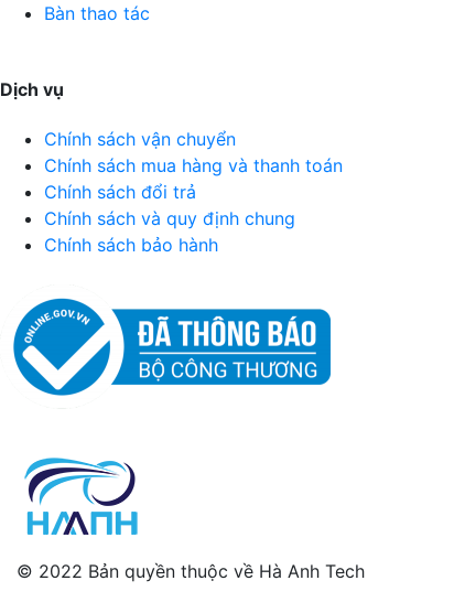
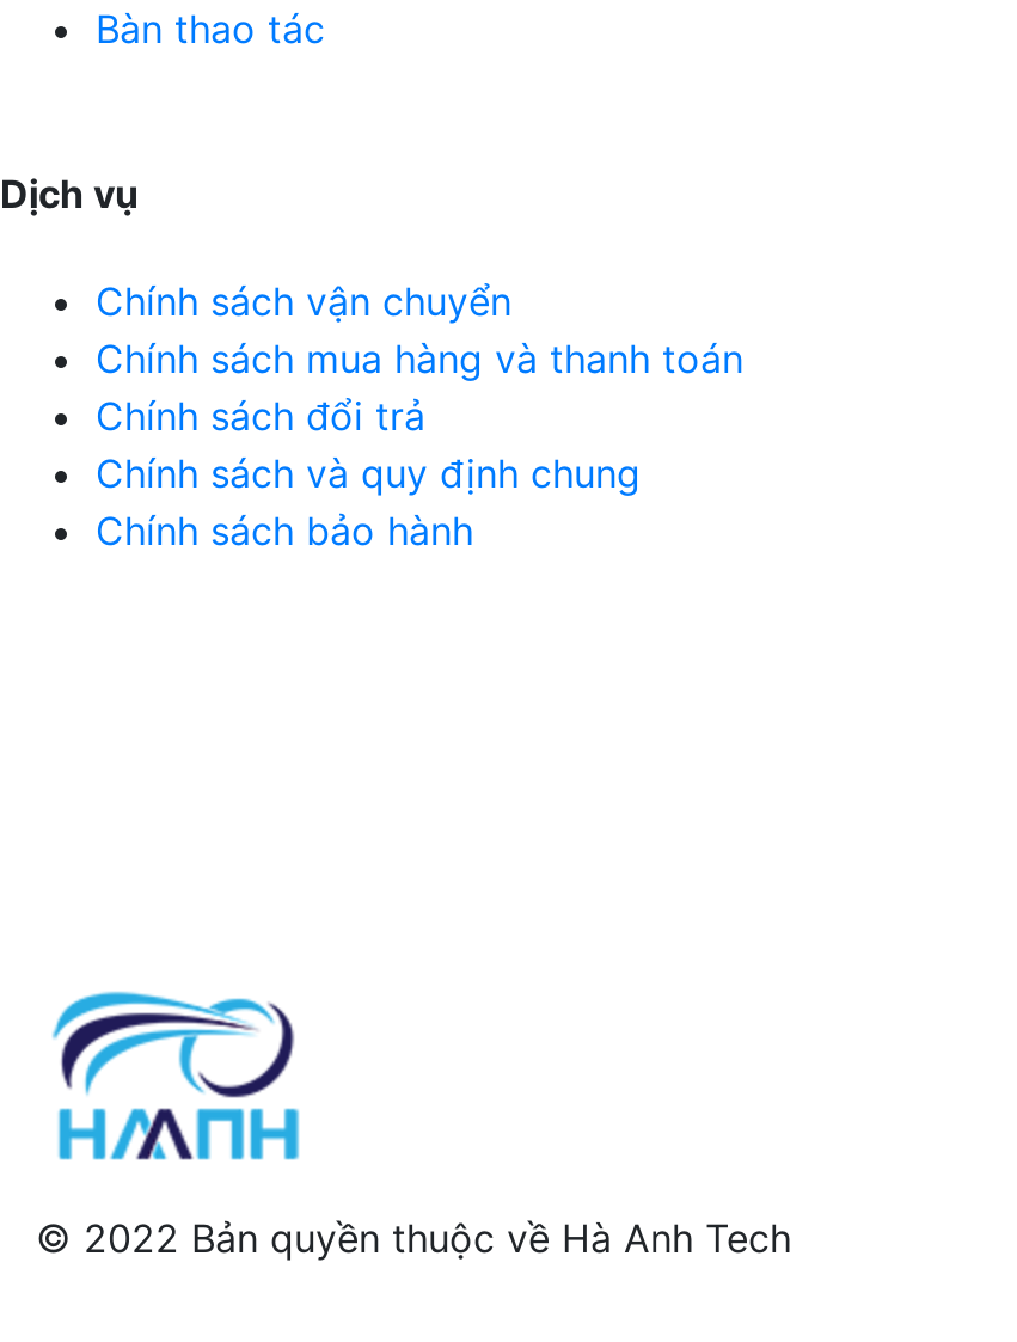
[12,298,332,397] [image] -> none

